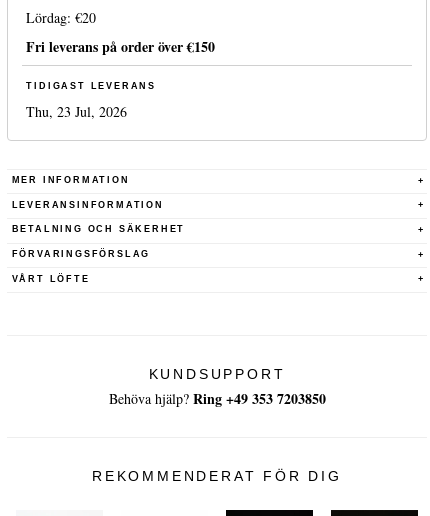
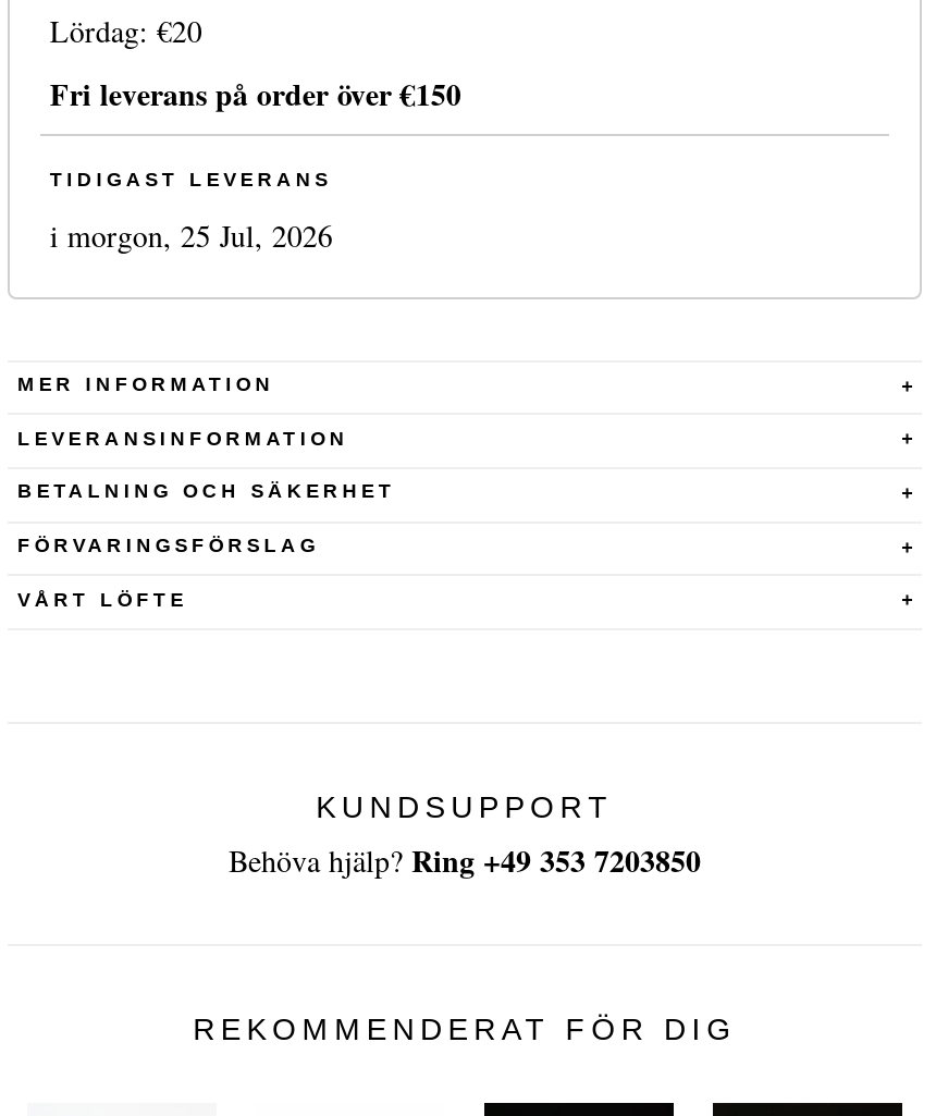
[26,102,127,121] Thu, 23 Jul, 2026 -> [50,214,333,256] i morgon, 25 Jul, 2026

